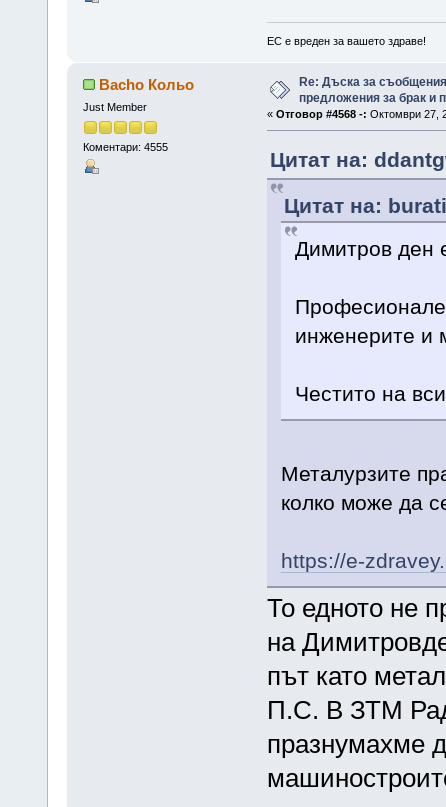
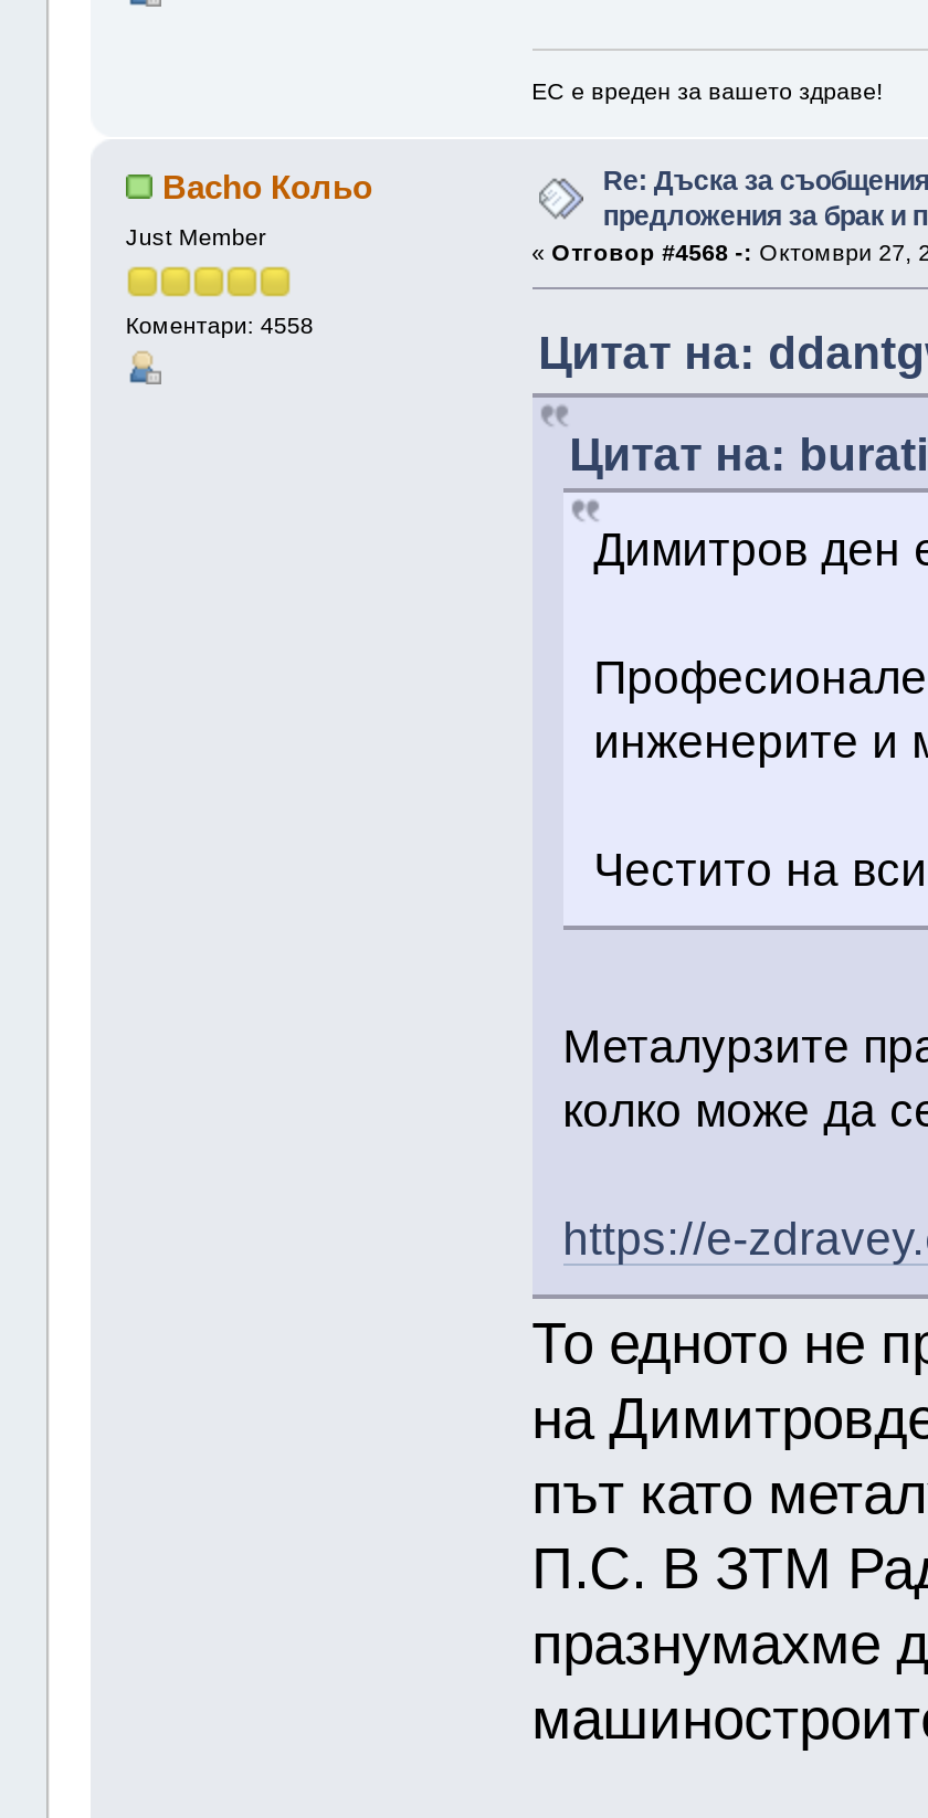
[83,141,168,153] Коментари: 4555 -> [126,312,314,339] Коментари: 4558

